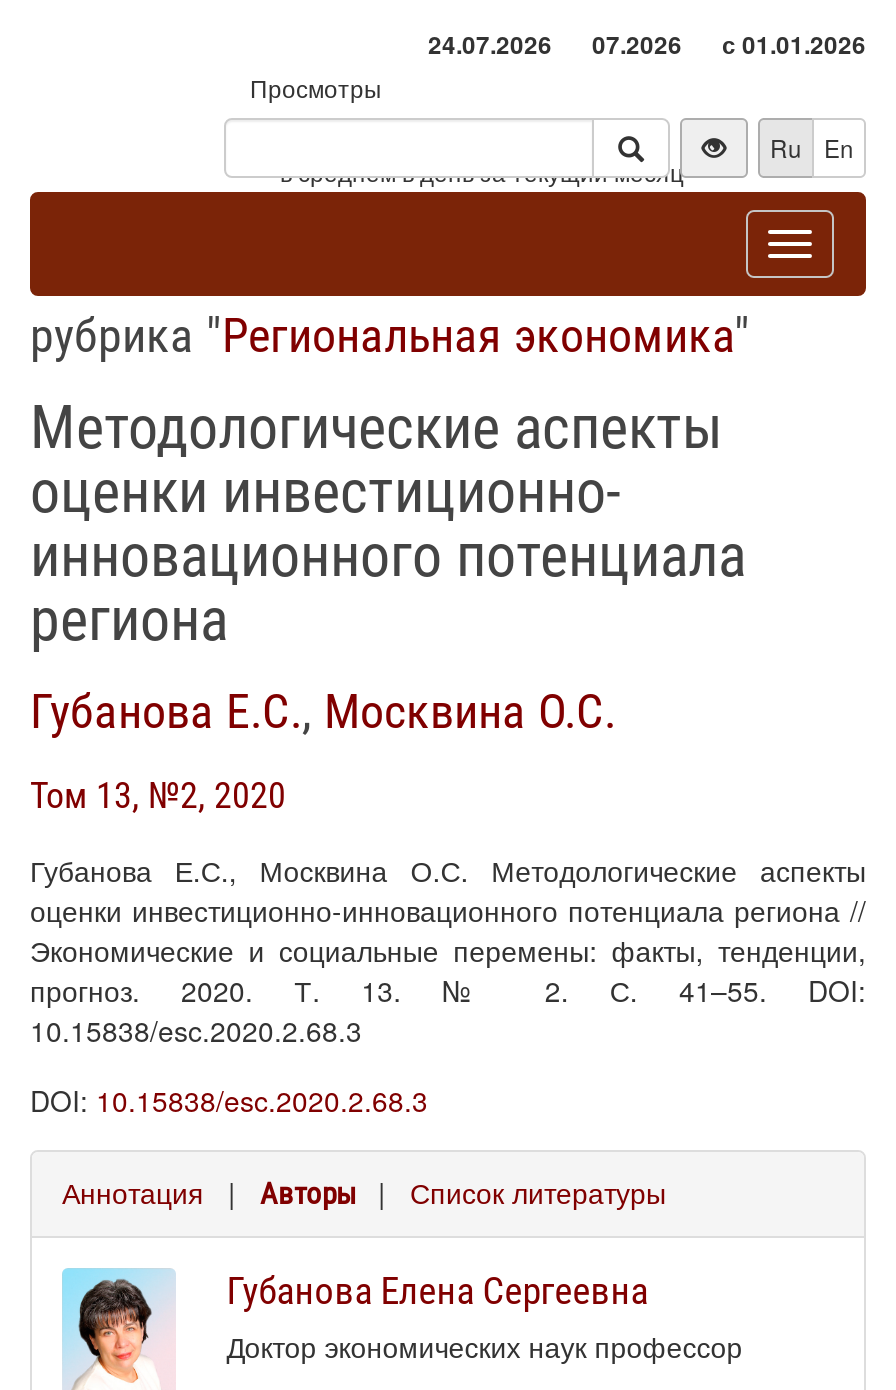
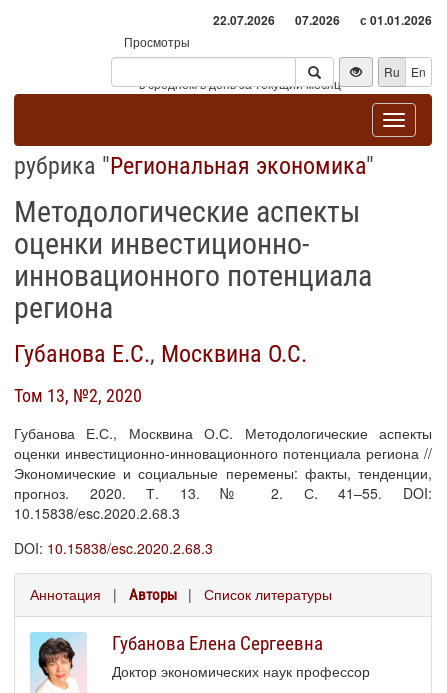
[428,26,866,62] 24.07.2026 07.2026 с 01.01.2026 -> [213,11,432,29] 22.07.2026 07.2026 с 01.01.2026

